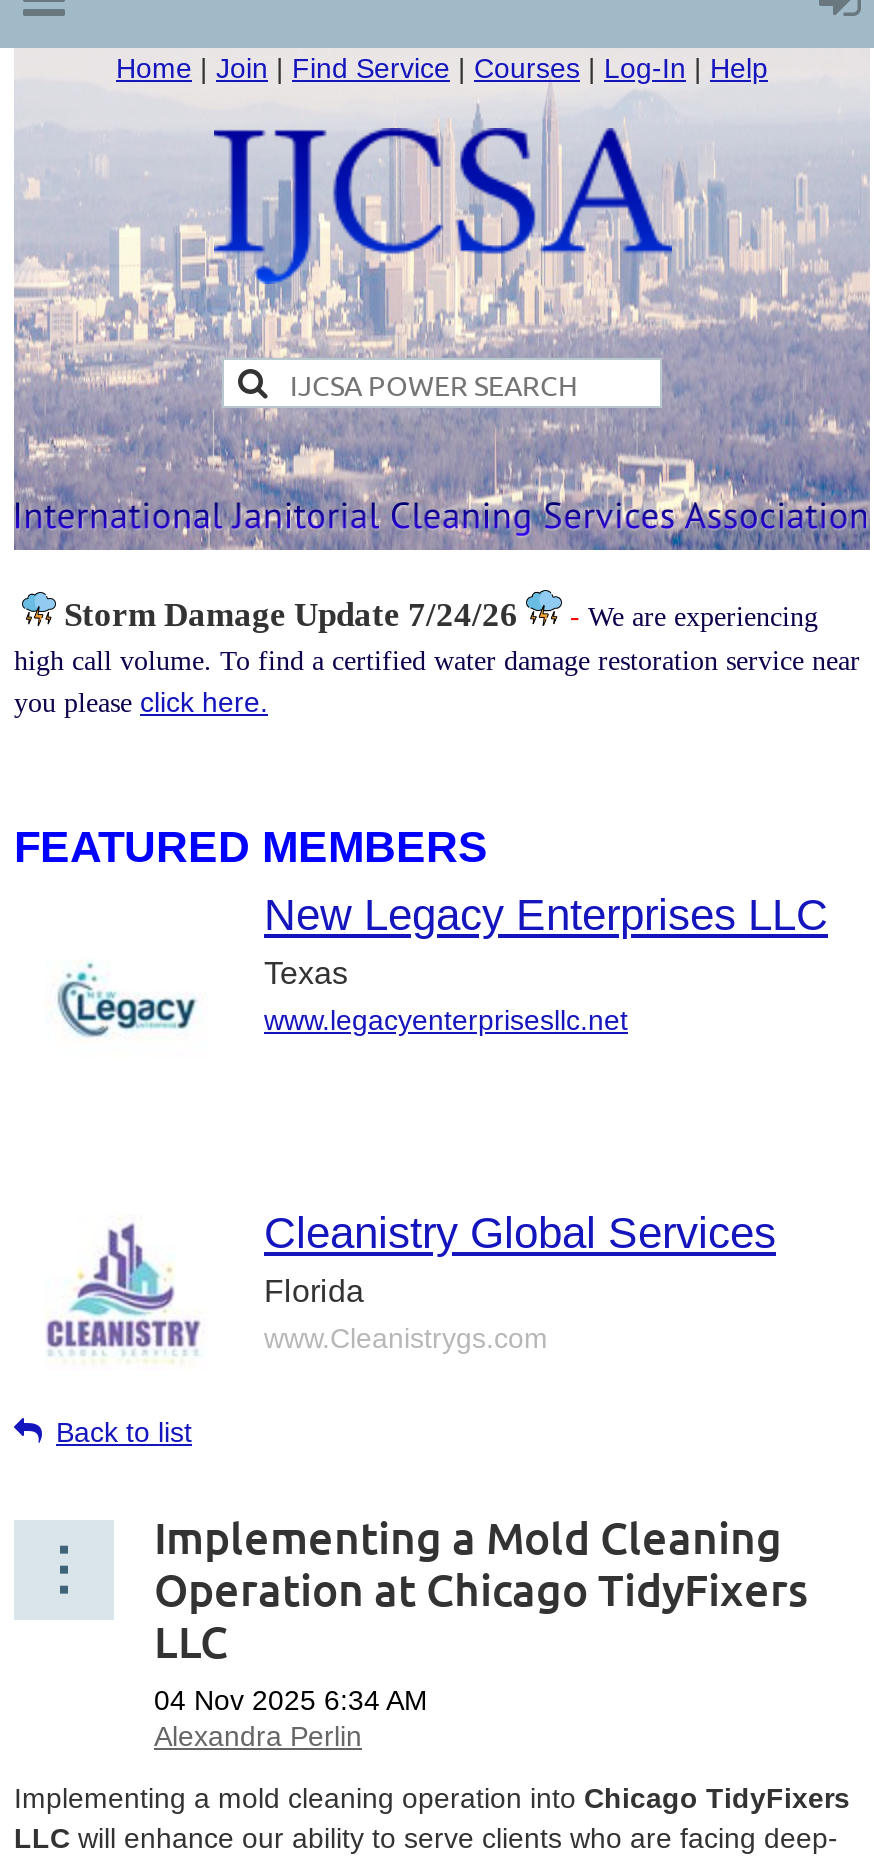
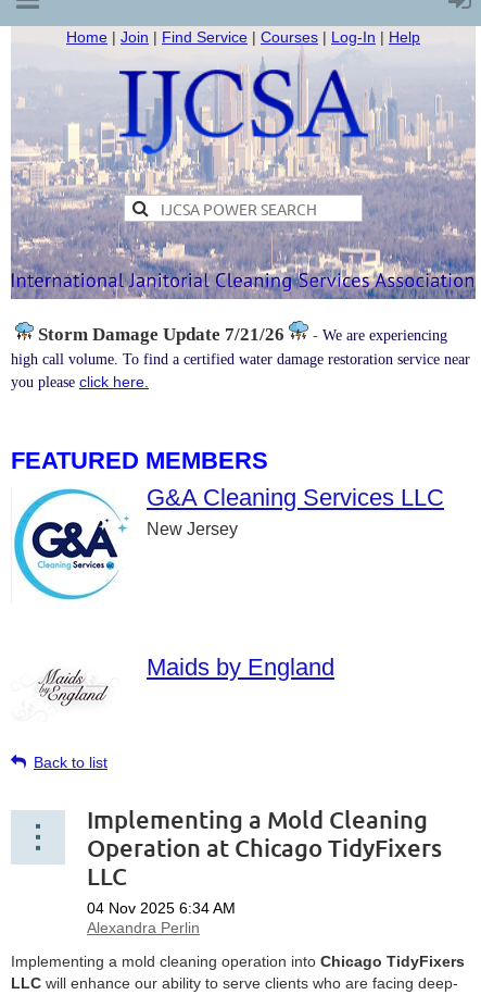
[64,596,518,634] Storm Damage Update 7/24/26 -> [38,324,284,344] Storm Damage Update 7/21/26
[20,890,828,1074] [image] | New Legacy Enterprises LLC | Texas | www.legacyenterprisesllc.net -> [13,484,444,601] [image] | G&A Cleaning Services LLC | New Jersey
[46,1208,776,1356] [image] | Cleanistry Global Services | Florida | www.Cleanistrygs.com -> [38,653,334,716] [image] | Maids by England

